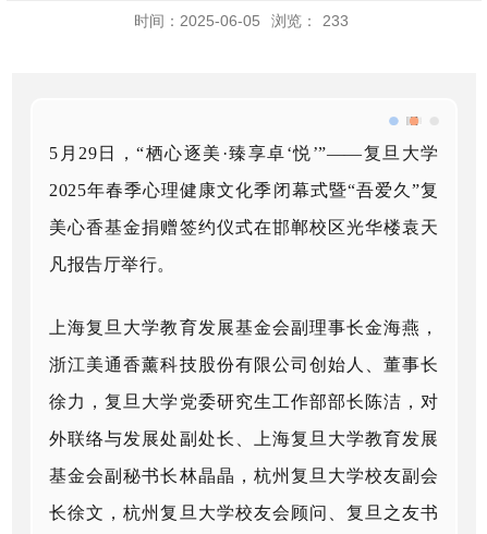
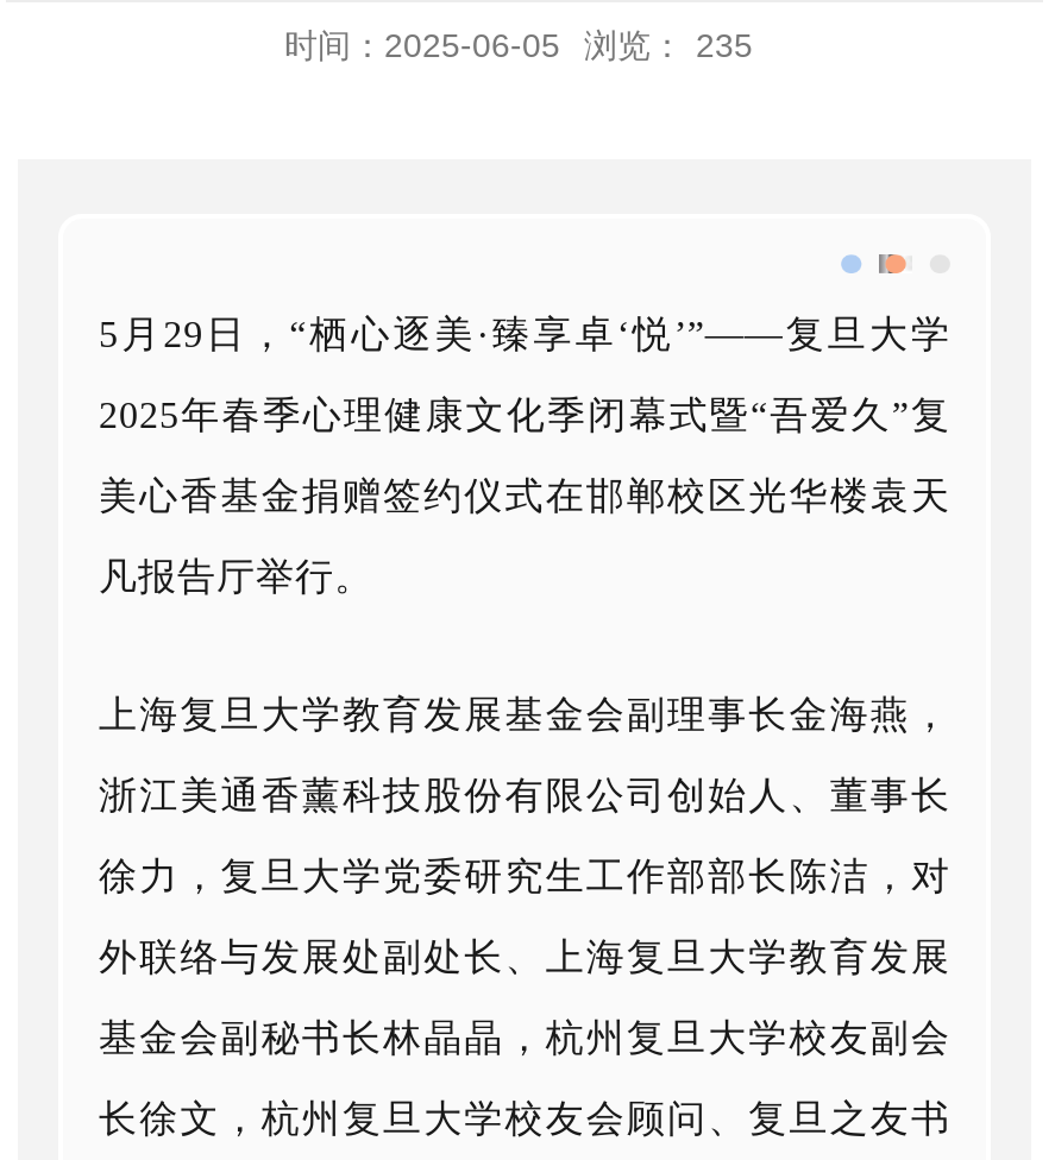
[134,12,349,29] 时间：2025-06-05 浏览： 233 -> [284,25,753,63] 时间：2025-06-05 浏览： 235

